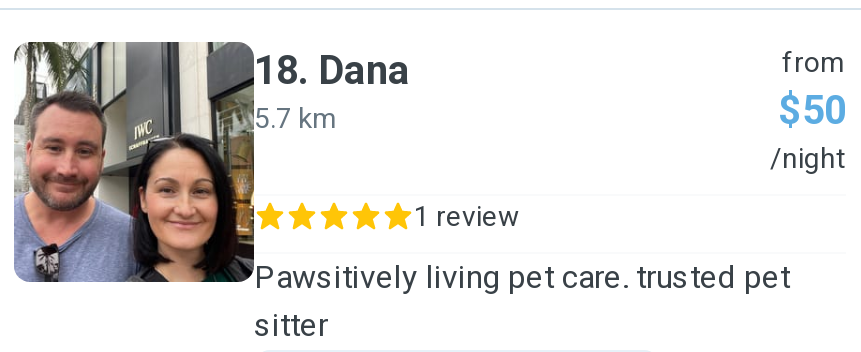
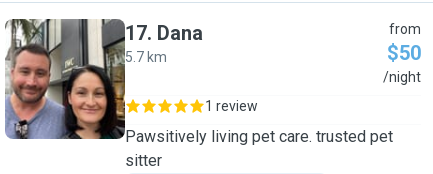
[254,46,410,94] 18. Dana -> [125,21,203,45] 17. Dana

